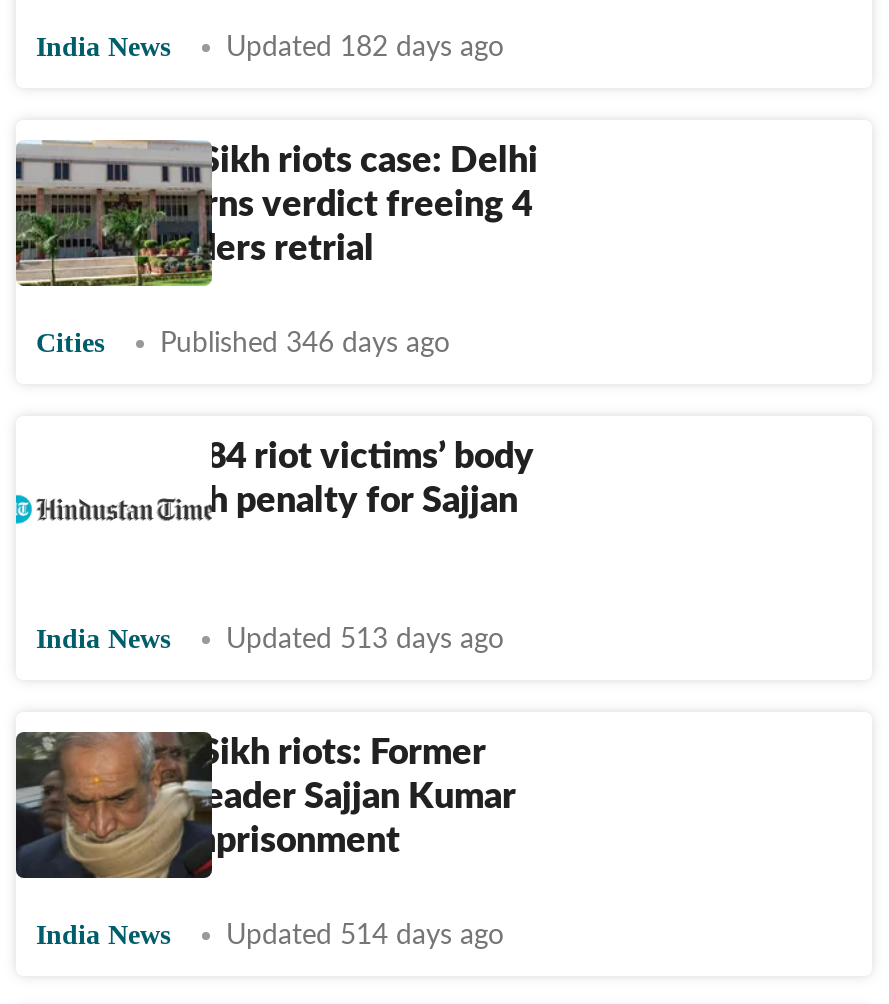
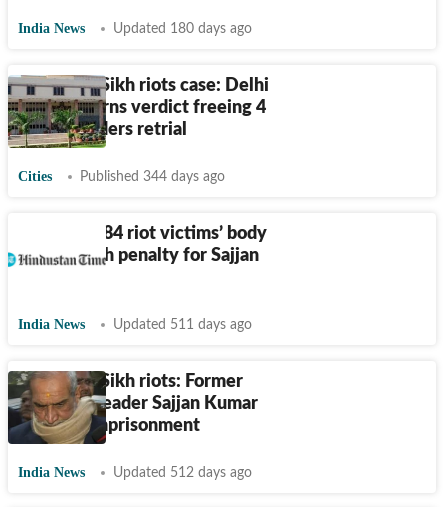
[226,34,504,62] Updated 182 days ago -> [113,22,252,36] Updated 180 days ago
[160,330,450,358] Published 346 days ago -> [80,170,225,184] Published 344 days ago
[226,626,504,654] Updated 513 days ago -> [113,318,252,332] Updated 511 days ago
[226,922,504,950] Updated 514 days ago -> [113,466,252,480] Updated 512 days ago

